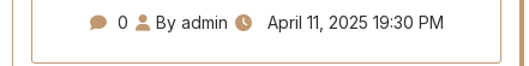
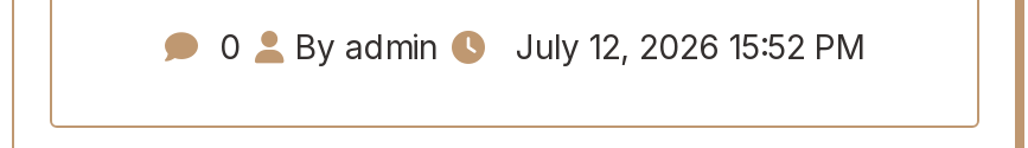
[112,11,443,32] 0 By admin April 11, 2025 19:30 PM -> [210,25,864,65] 0 By admin July 12, 2026 15:52 PM

